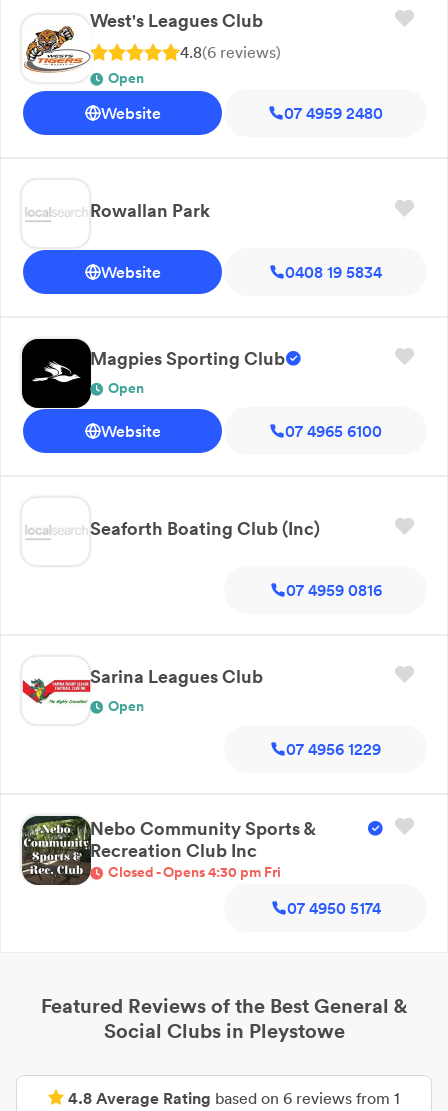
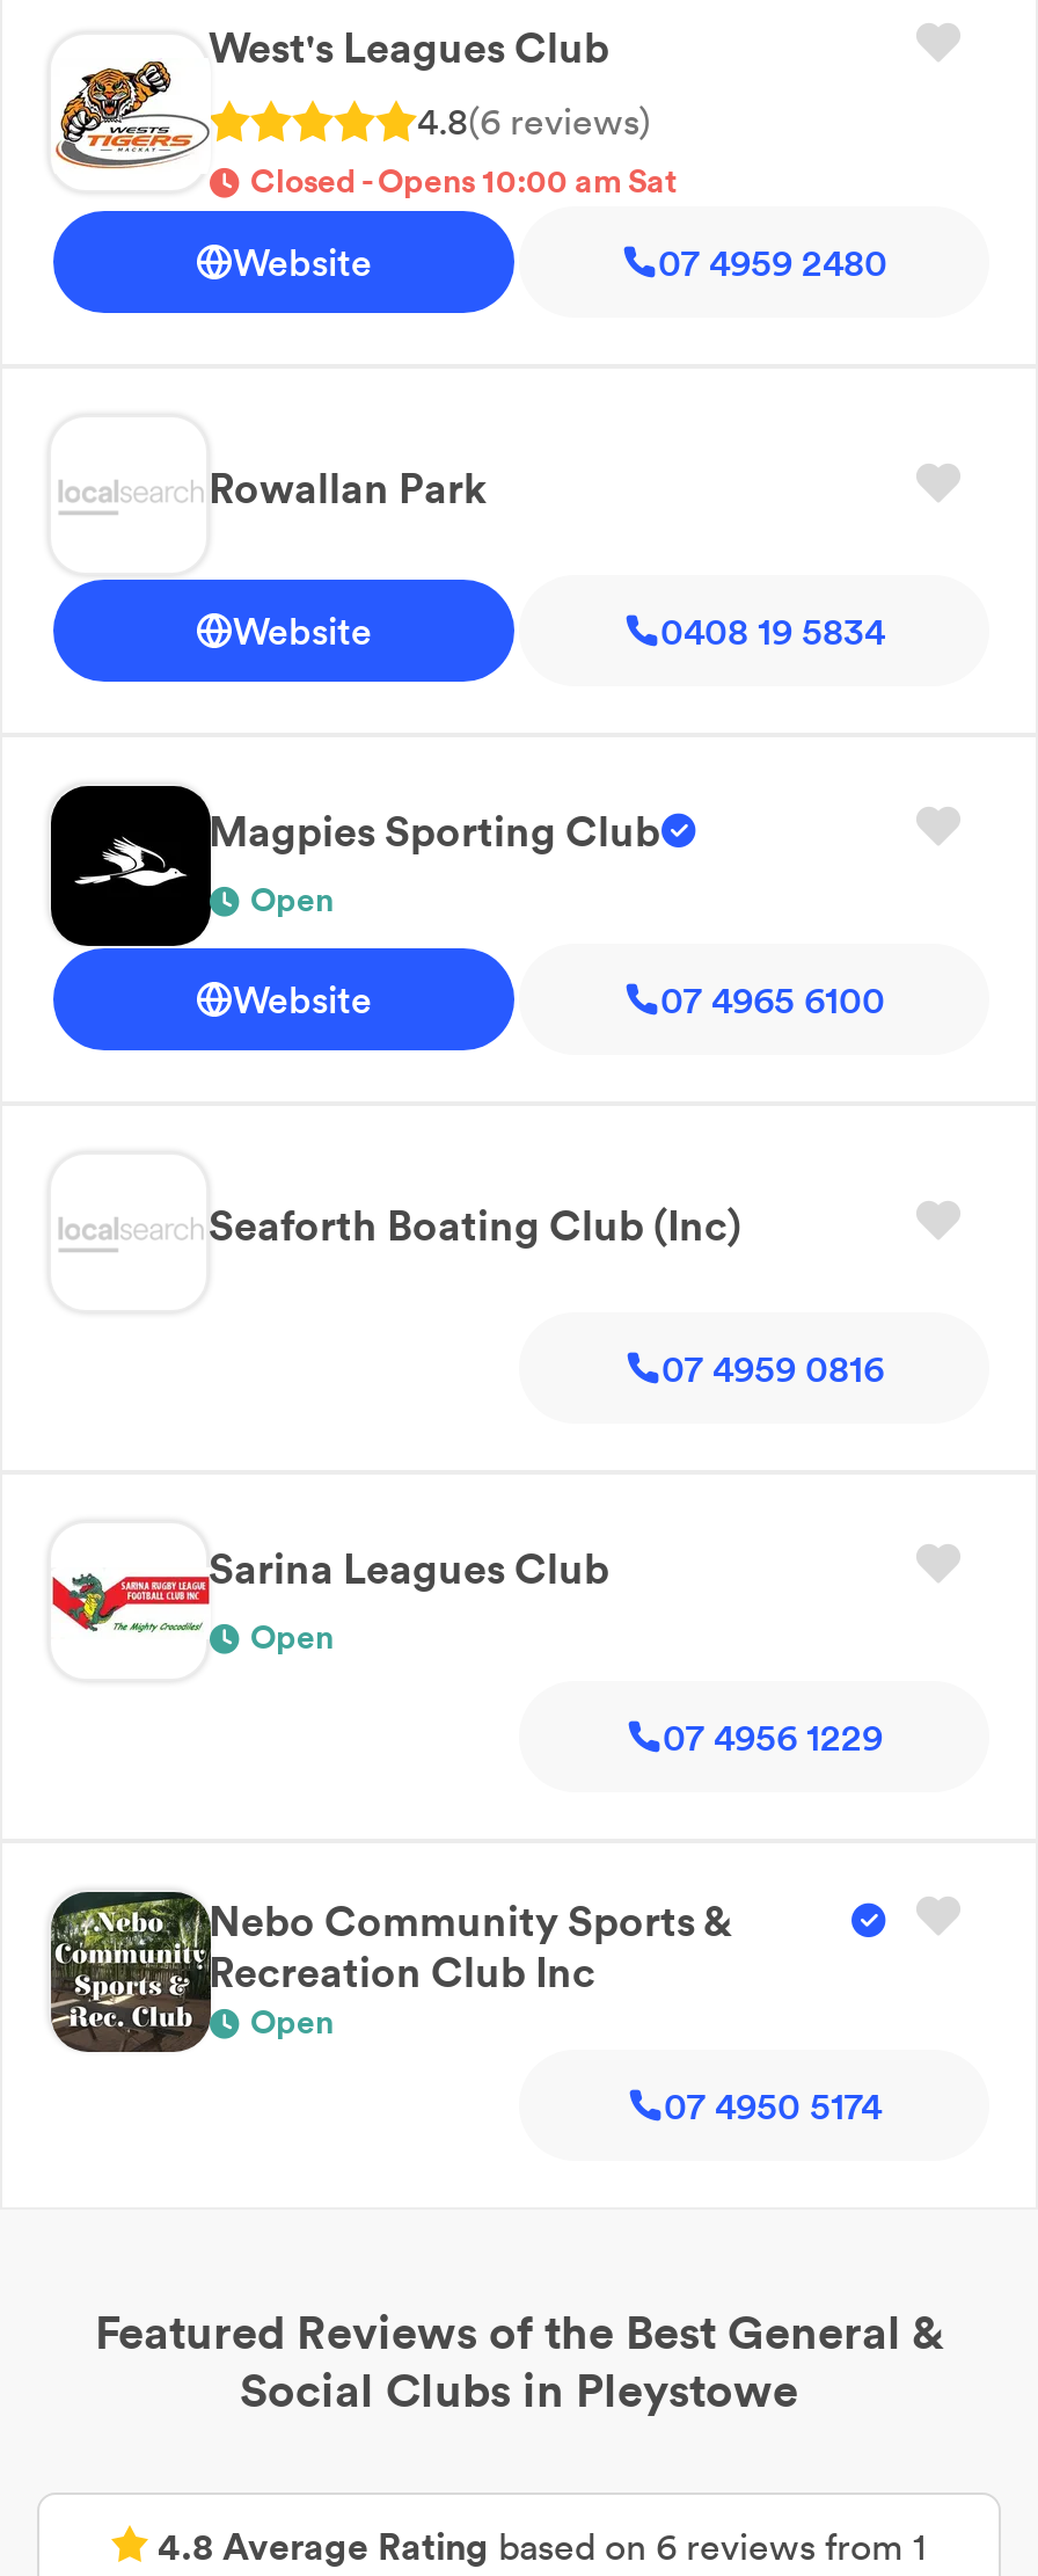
[108,69,144,87] Open -> [250,160,677,202] Closed - Opens 10:00 am Sat
[108,863,281,881] Closed - Opens 4:30 pm Fri -> [250,2001,334,2043] Open

